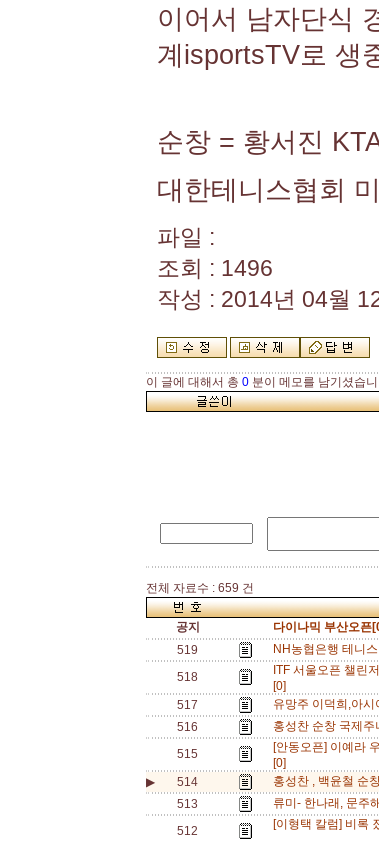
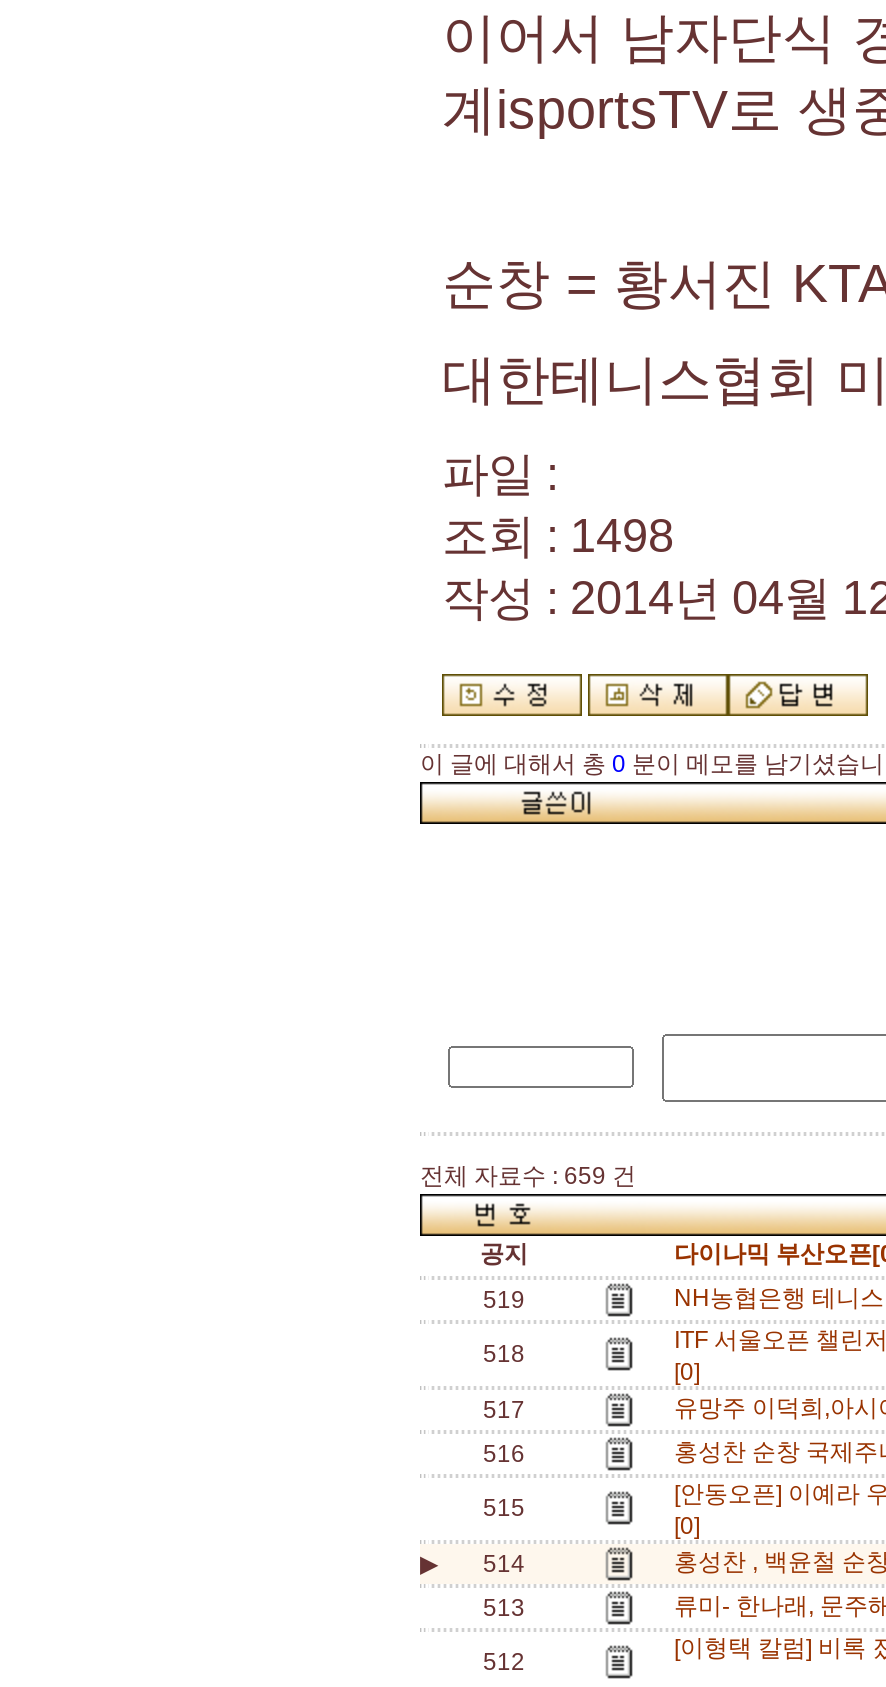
[157,255,273,281] 조회 : 1496 -> [442,510,674,562] 조회 : 1498

